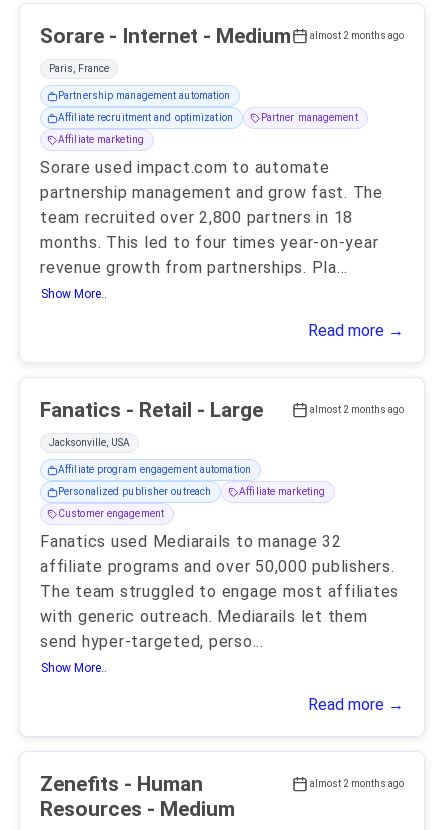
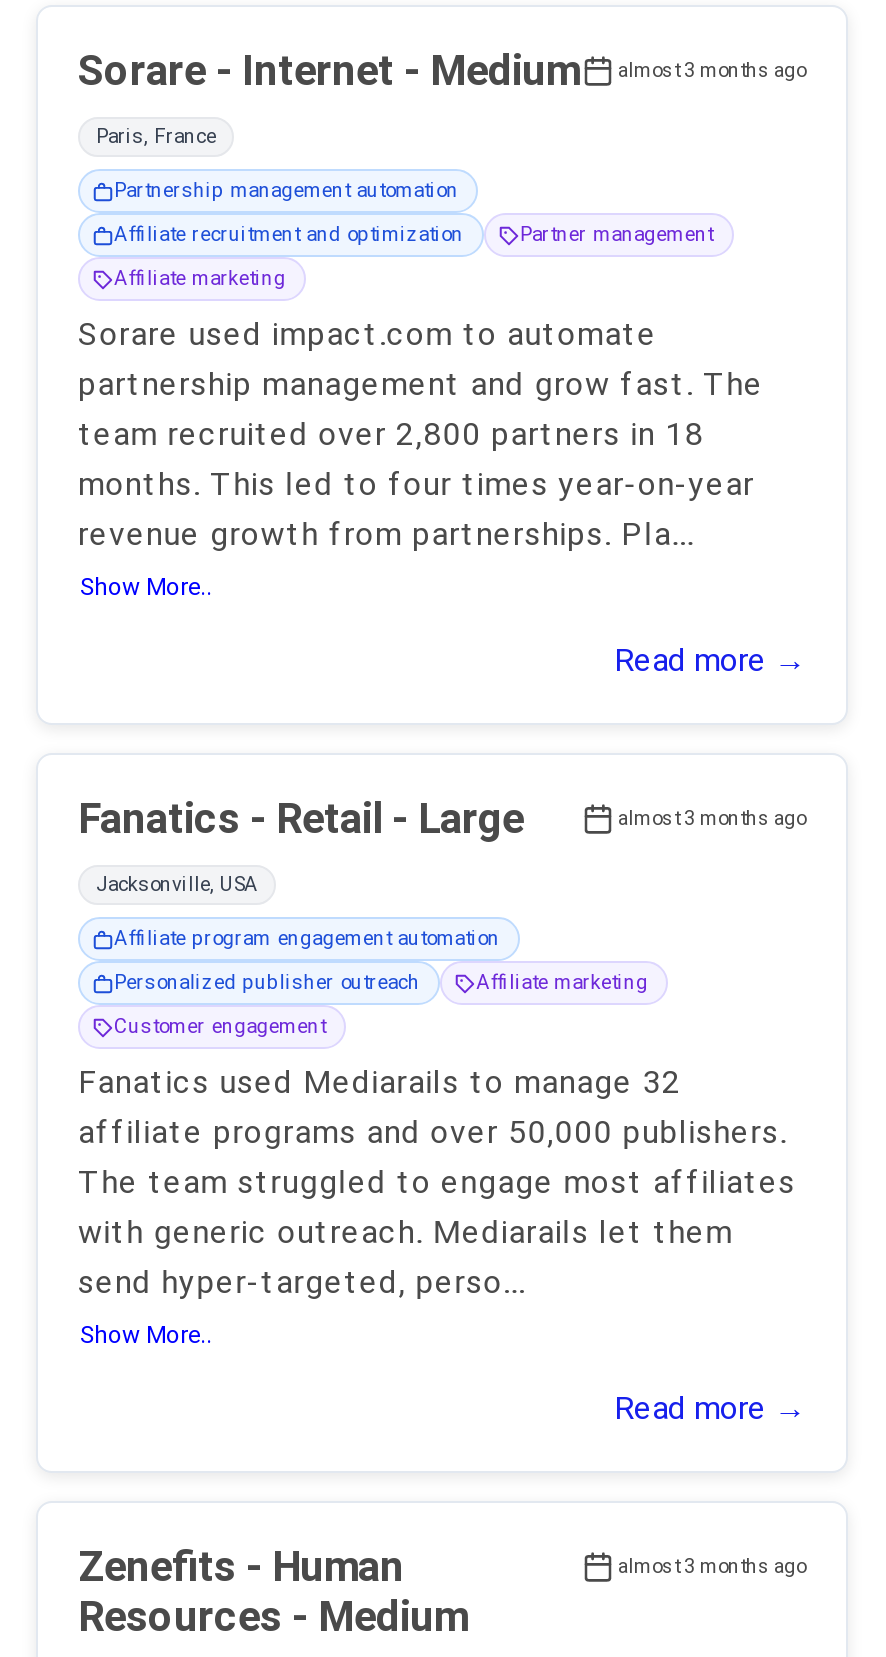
[310,30,404,41] almost 2 months ago -> [618,60,806,82] almost 3 months ago
[310,404,404,415] almost 2 months ago -> [618,808,806,830] almost 3 months ago
[310,778,404,789] almost 2 months ago -> [618,1556,806,1578] almost 3 months ago

